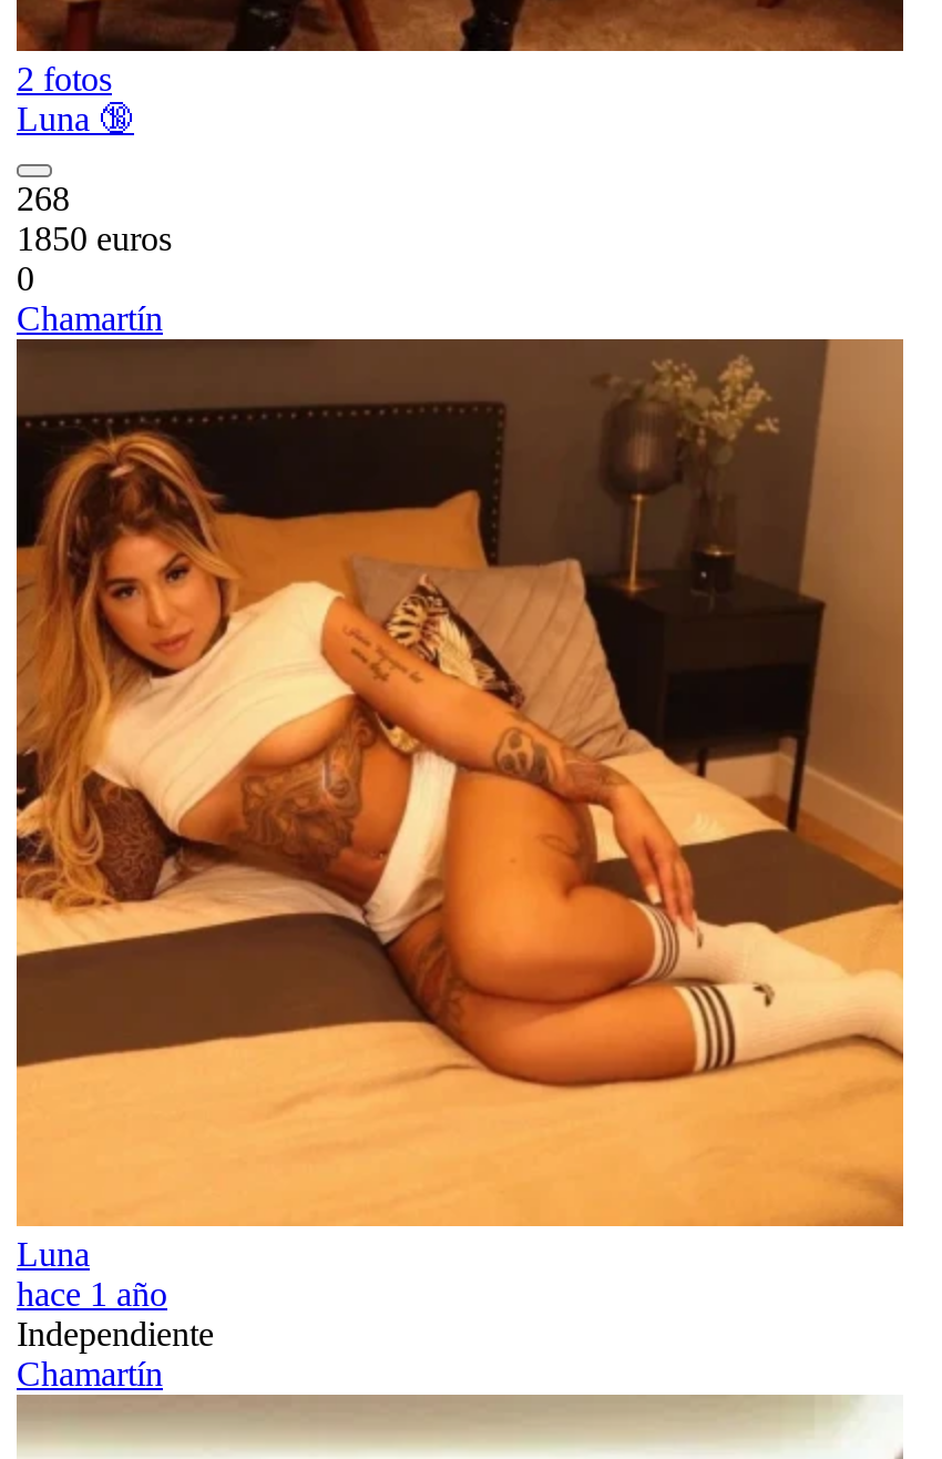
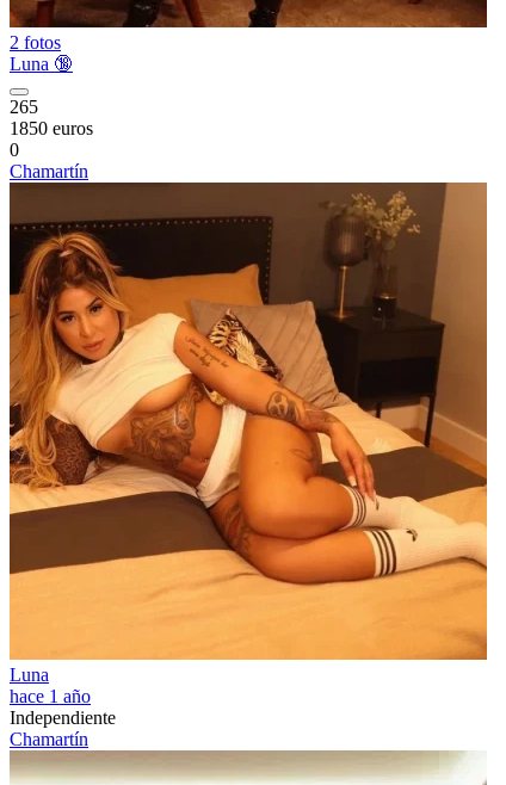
[17,180,70,217] 268 -> [10,97,38,117] 265

